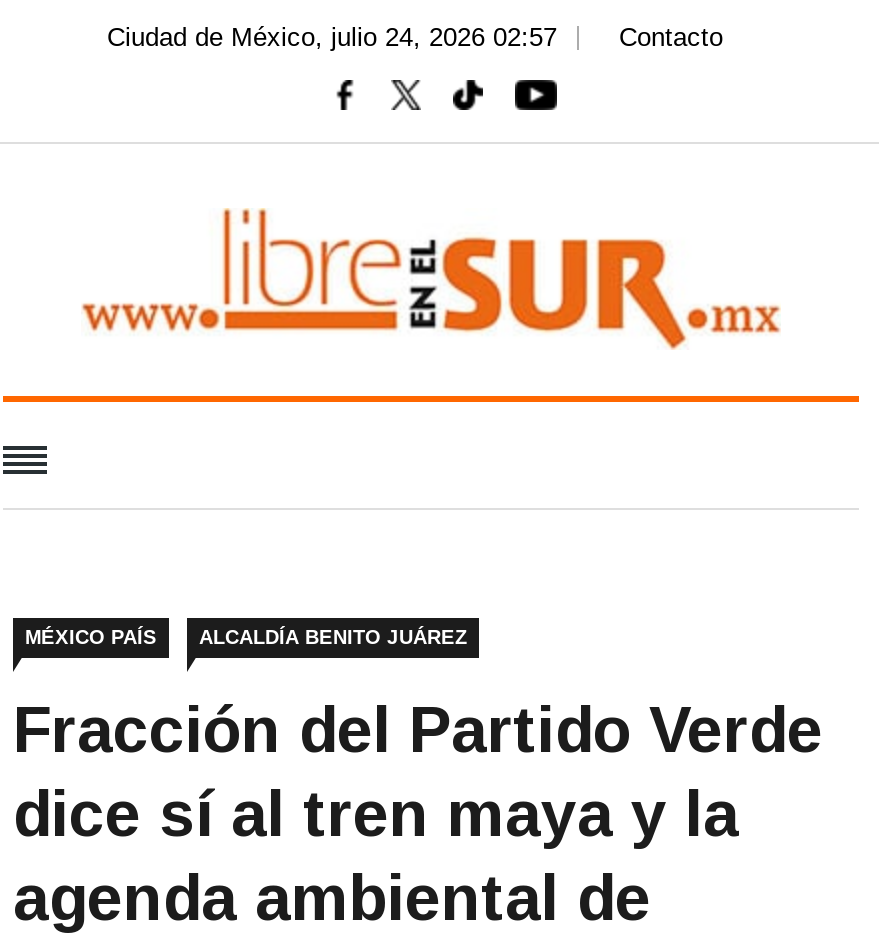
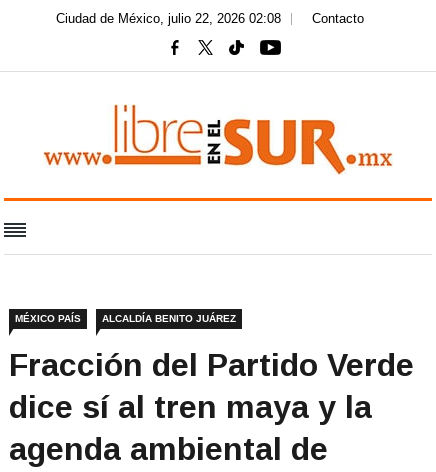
[107,22,557,52] Ciudad de México, julio 24, 2026 02:57 -> [56,11,281,26] Ciudad de México, julio 22, 2026 02:08

